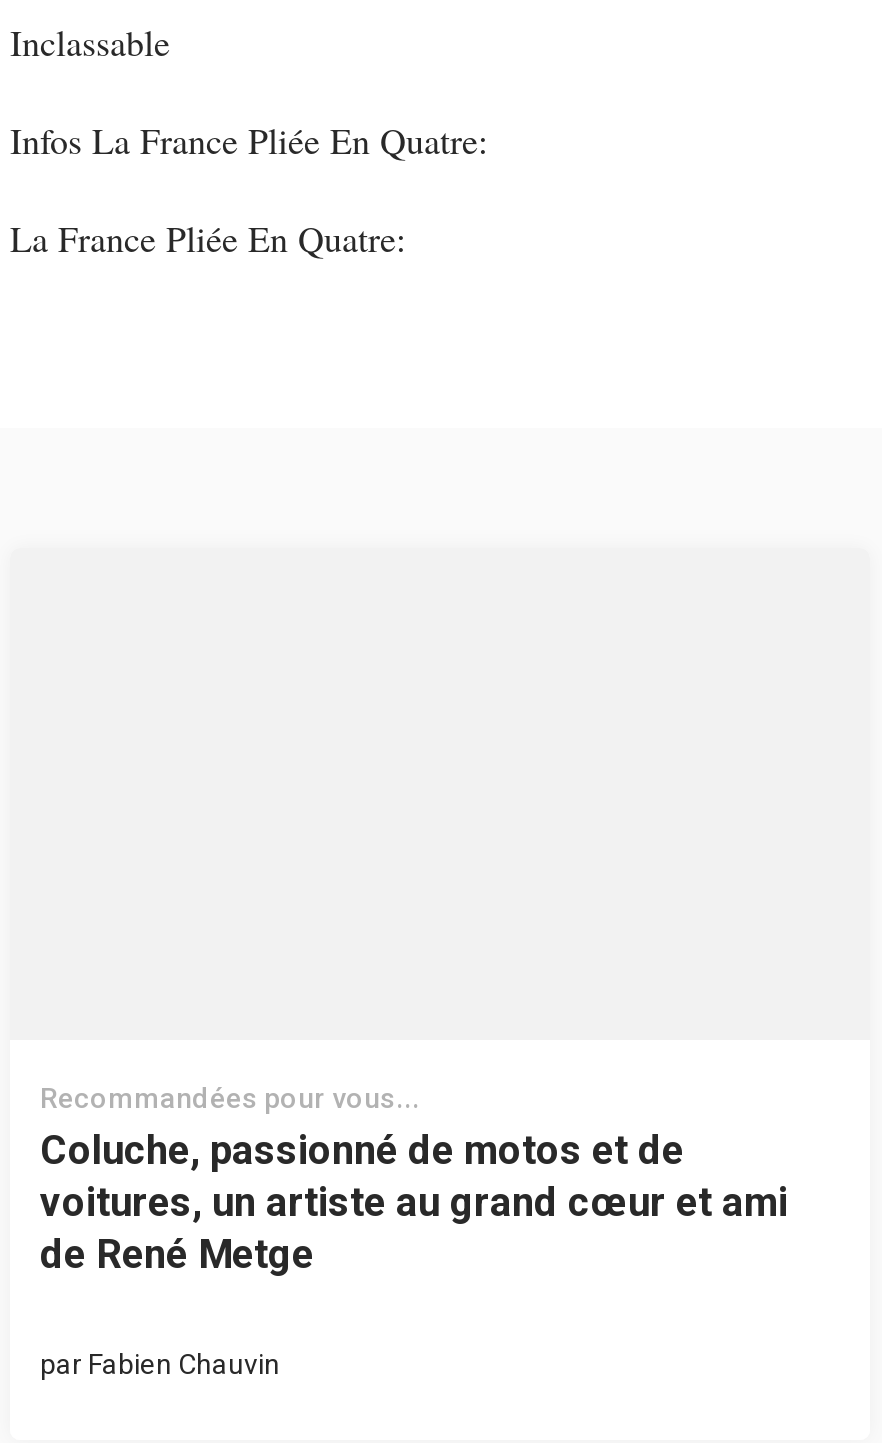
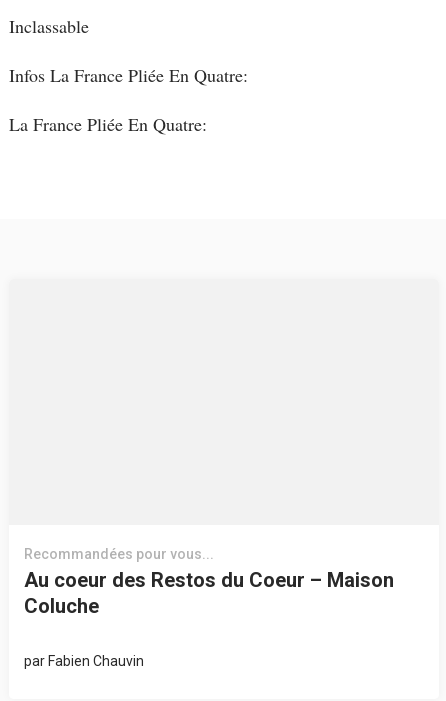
[40,1125,788,1277] Coluche, passionné de motos et de | voitures, un artiste au grand cœur et ami | de René Metge -> [24,568,394,618] Au coeur des Restos du Coeur – Maison | Coluche

